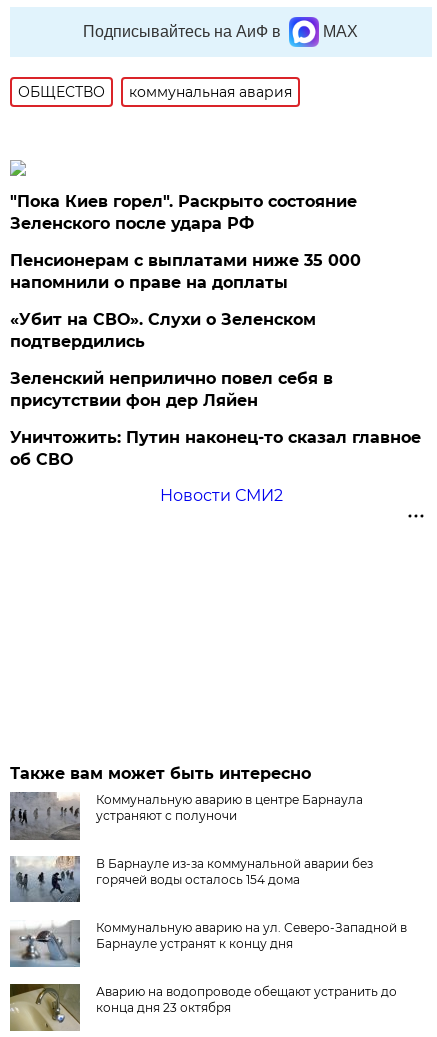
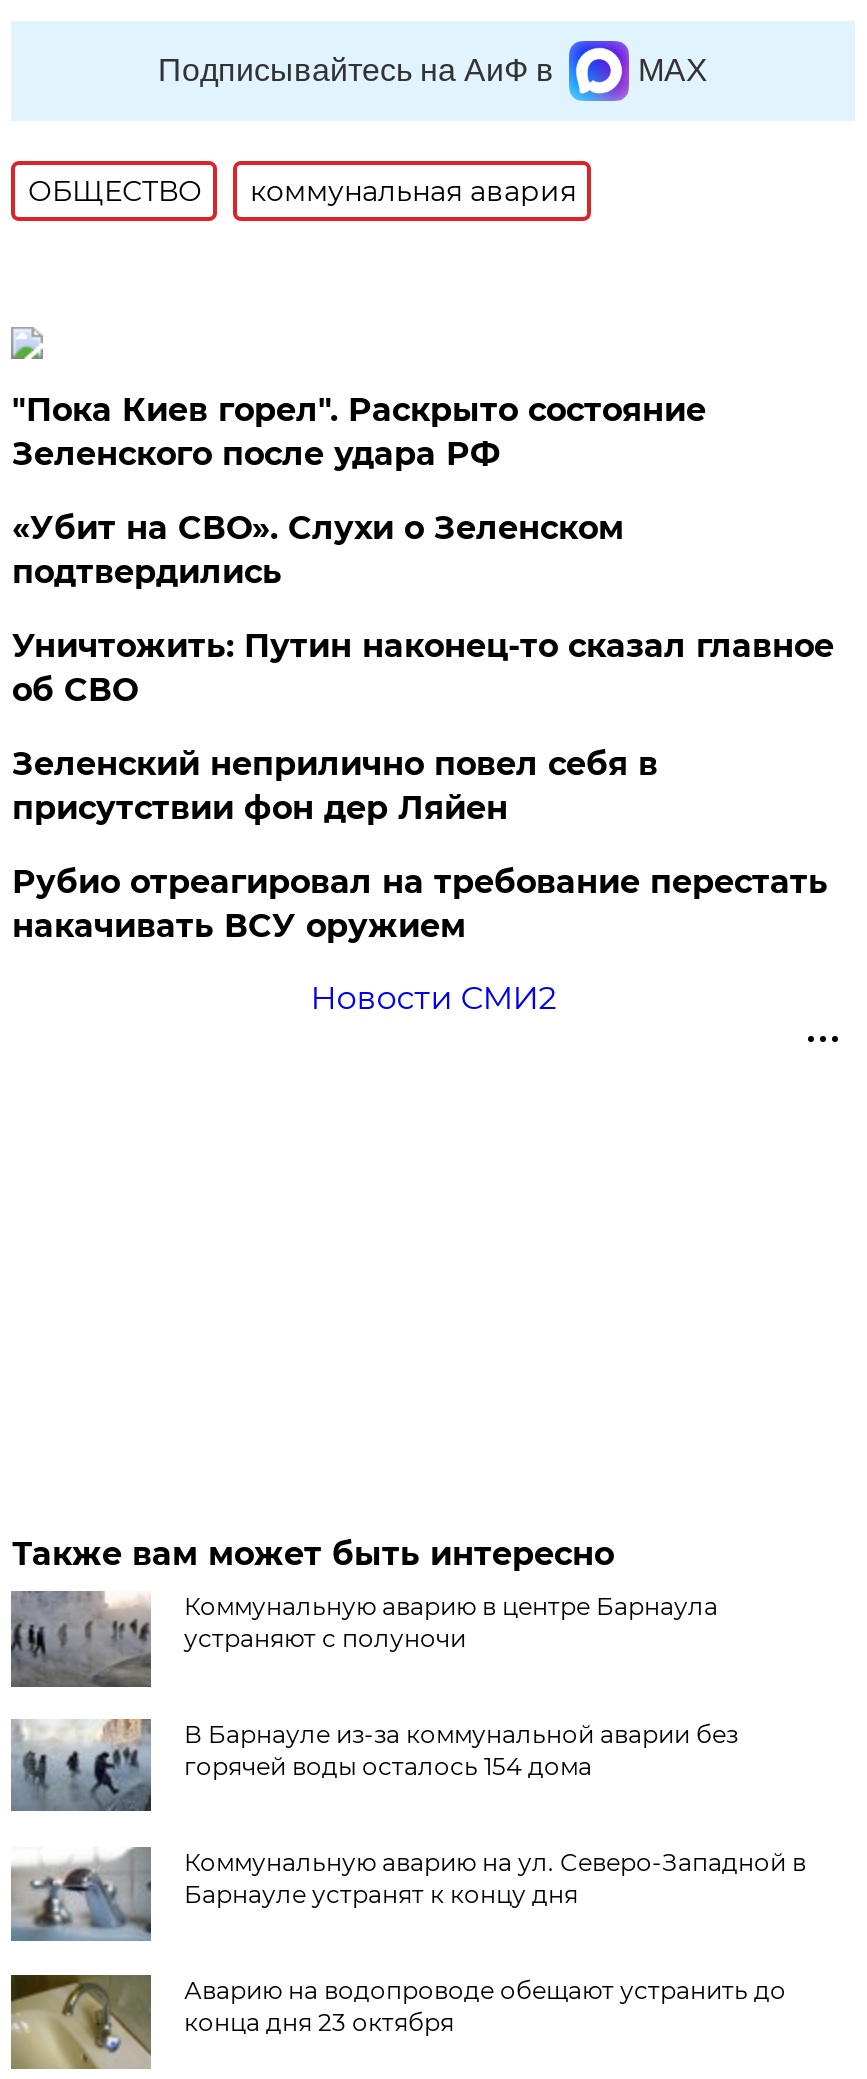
[10,251,361,292] Пенсионерам с выплатами ниже 35 000 | напомнили о праве на доплаты -> none
moved [10,310,316,351] -> [12,509,624,591]: «Убит на СВО». Слухи о Зеленском | подтвердились
none -> [12,863,828,945] Рубио отреагировал на требование перестать | накачивать ВСУ оружием
moved [10,428,421,469] -> [12,627,834,709]: Уничтожить: Путин наконец-то сказал главное | об СВО

